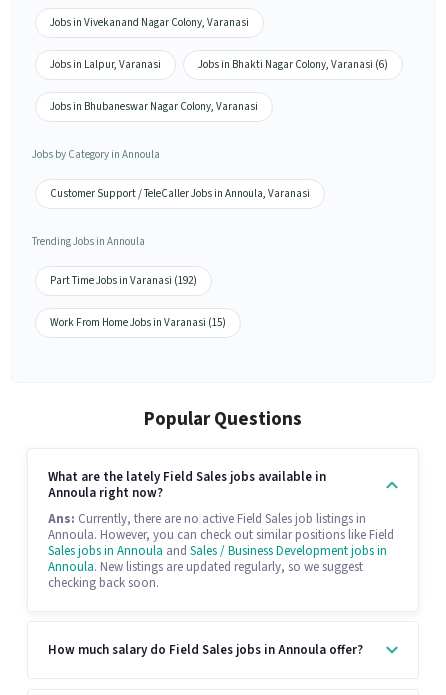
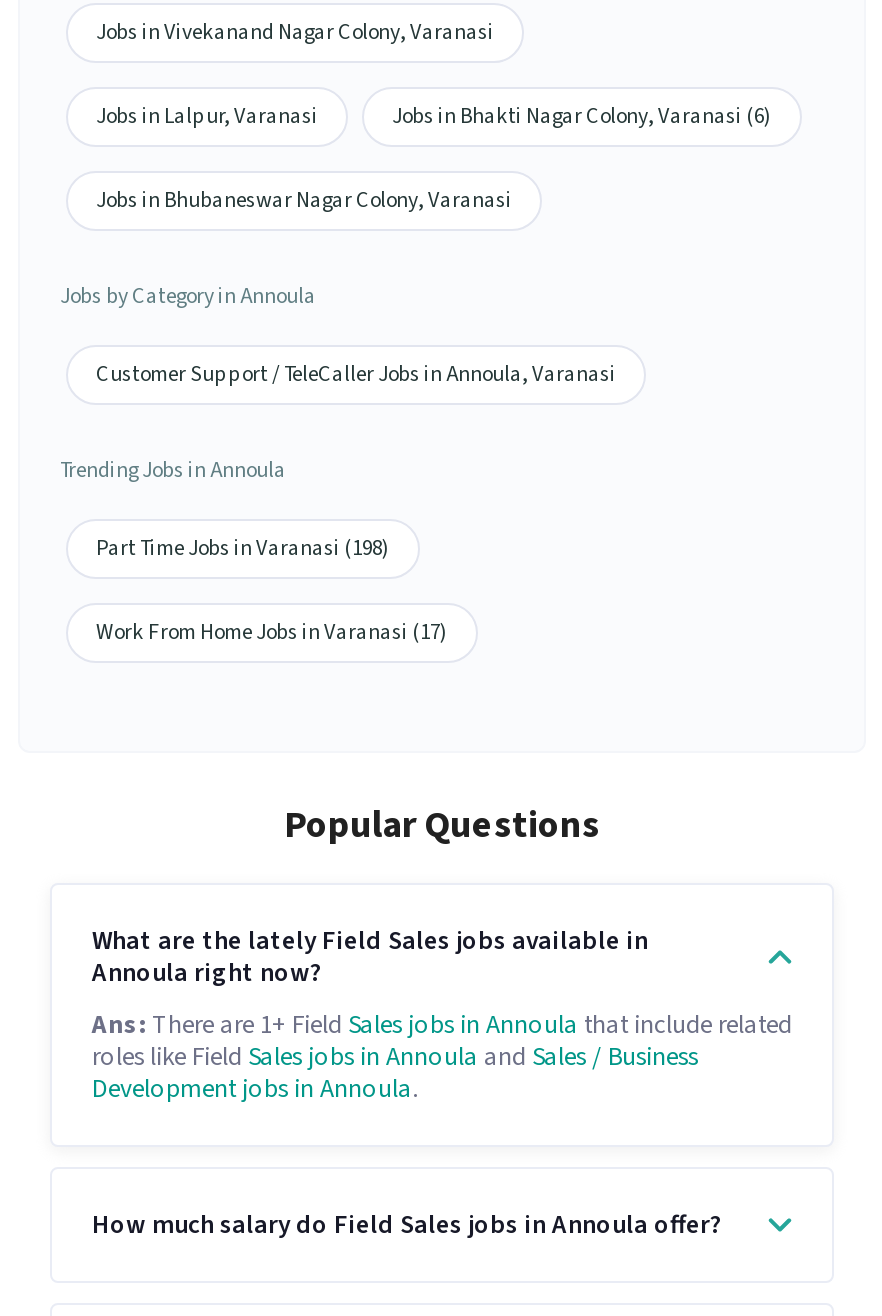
[50,273,197,288] Part Time Jobs in Varanasi (192) -> [96,534,390,564] Part Time Jobs in Varanasi (198)
[50,315,226,330] Work From Home Jobs in Varanasi (15) -> [96,618,448,648] Work From Home Jobs in Varanasi (17)
[48,510,394,592] Ans: Currently, there are no active Field Sales job listings in | Annoula. However, you can check out similar positions like Field | Sales jobs in Annoula and Sales / Business Development jobs in | Annoula. New listings are updated regularly, so we suggest | checking back soon. -> [92,1008,792,1108] Ans: There are 1+ Field Sales jobs in Annoula that include related | roles like Field Sales jobs in Annoula and Sales / Business | Development jobs in Annoula.

